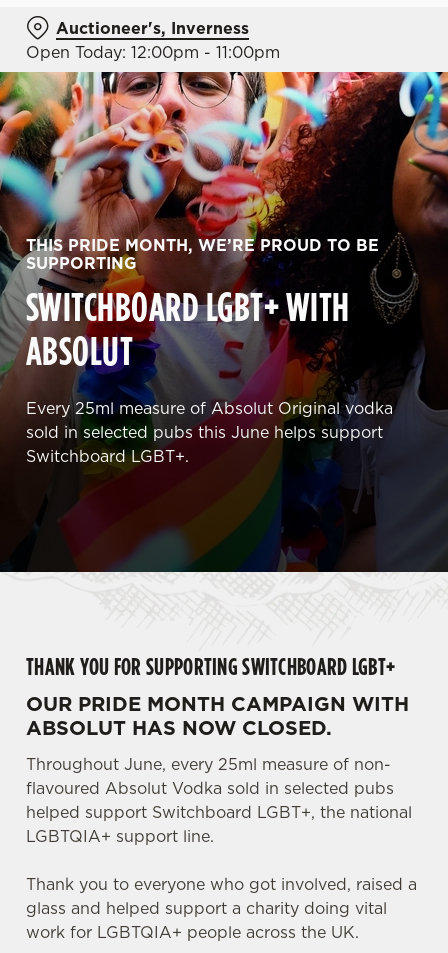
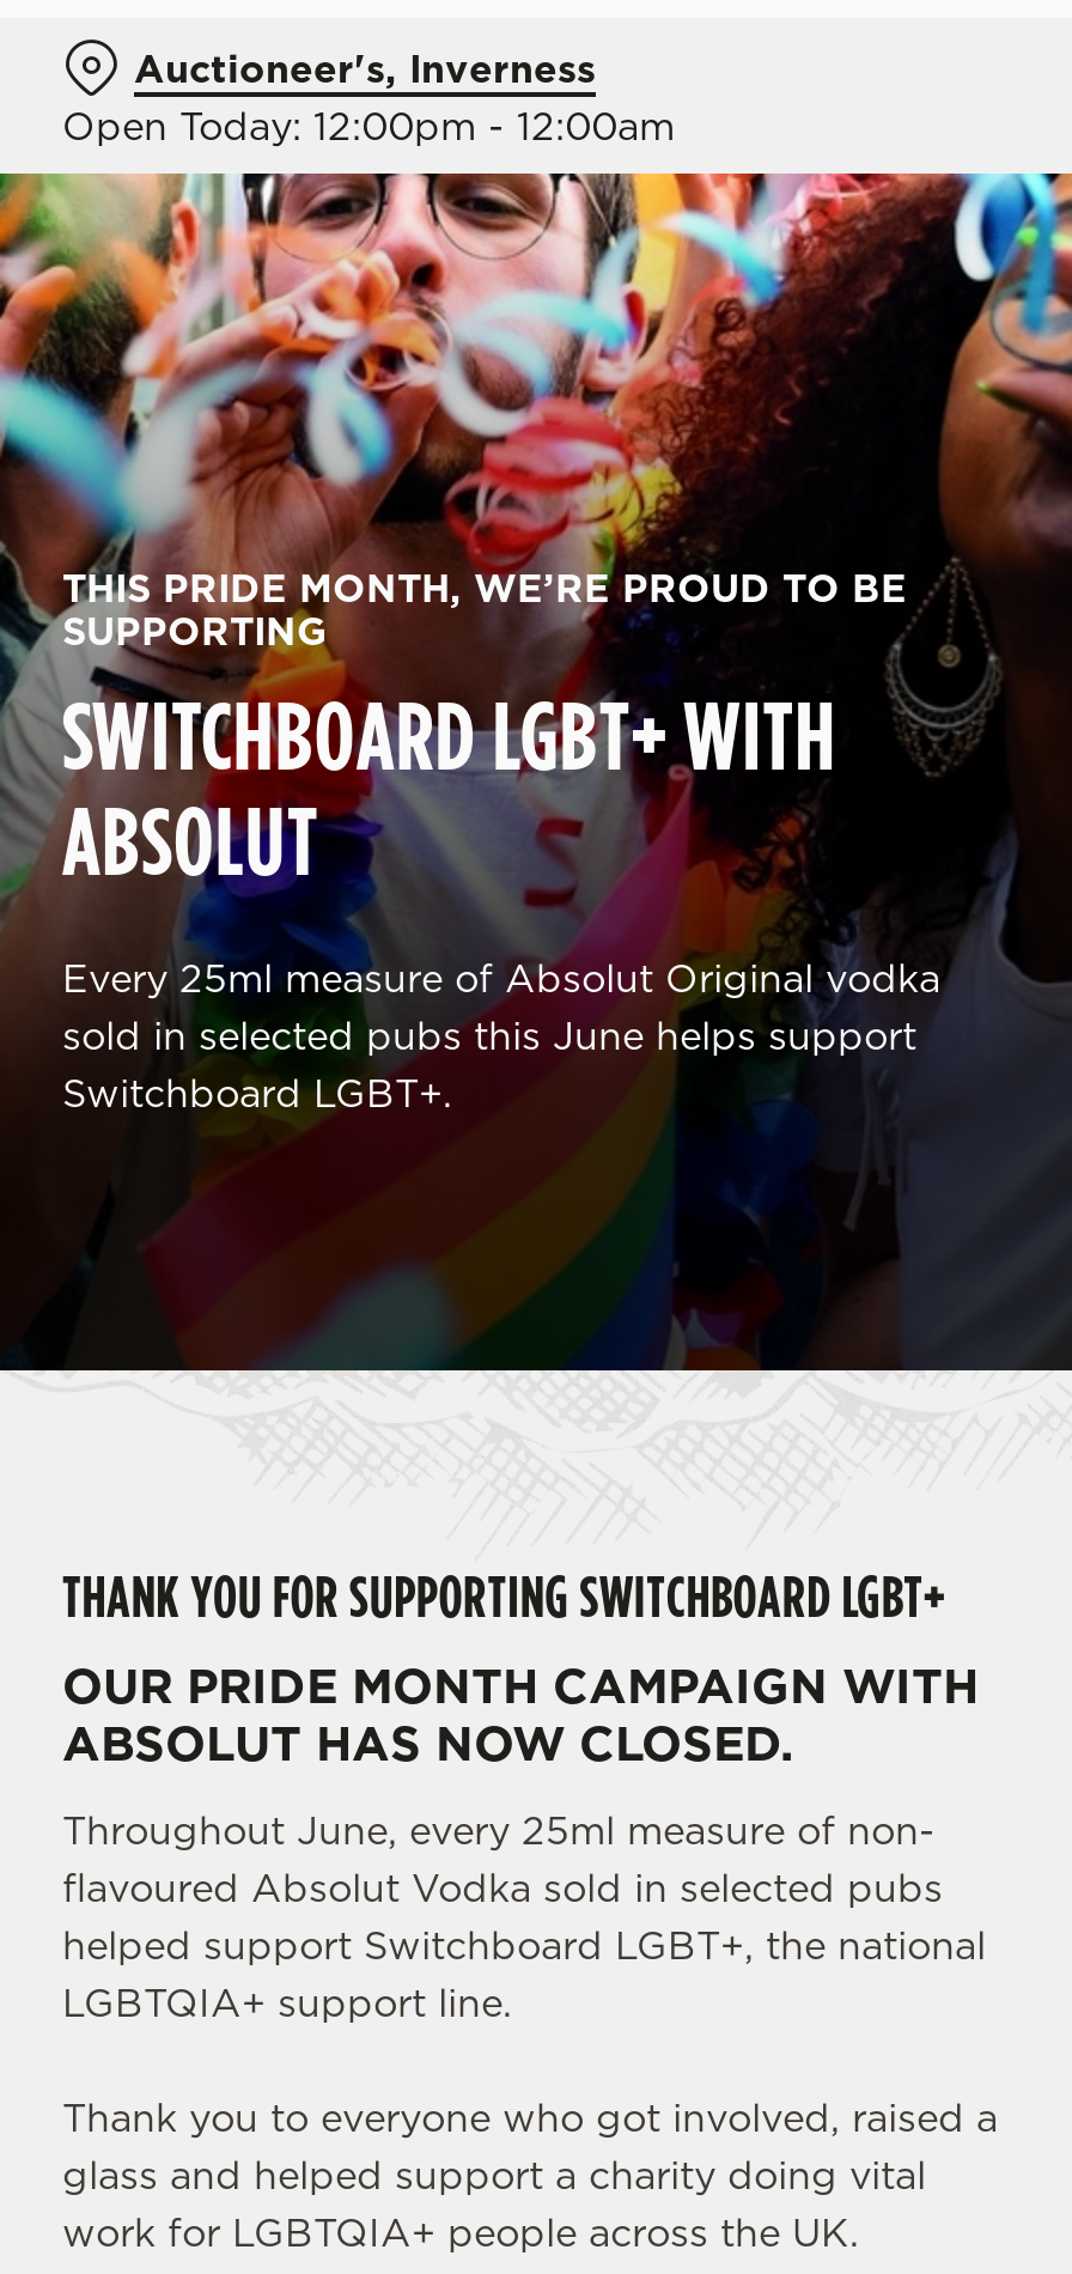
[26,41,280,63] Open Today: 12:00pm - 11:00pm -> [62,99,675,152] Open Today: 12:00pm - 12:00am

